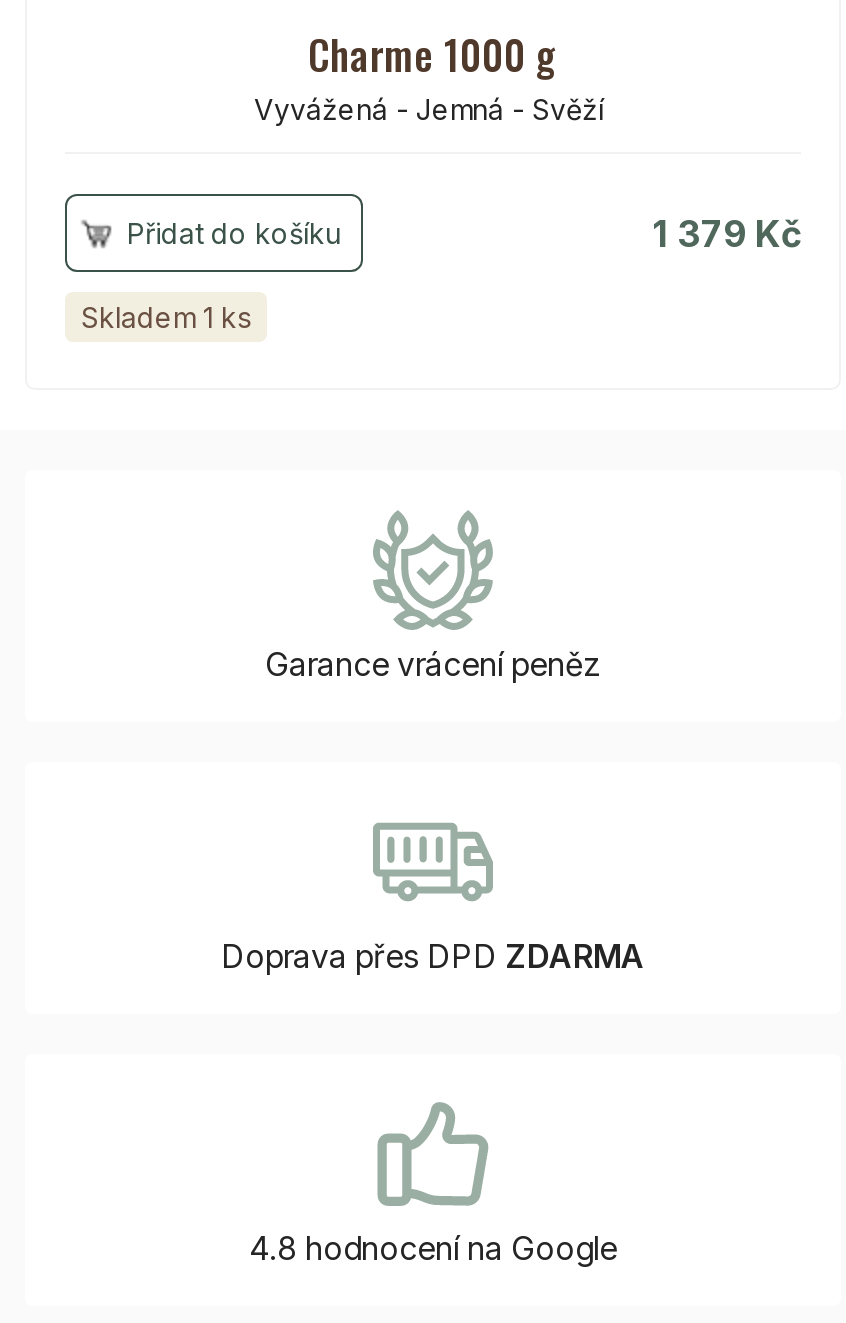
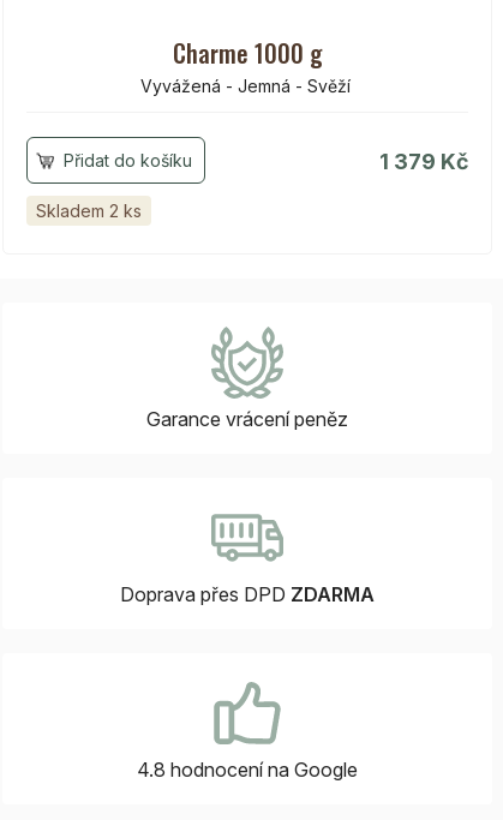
[81,300,251,334] Skladem 1 ks -> [36,201,142,221] Skladem 2 ks

